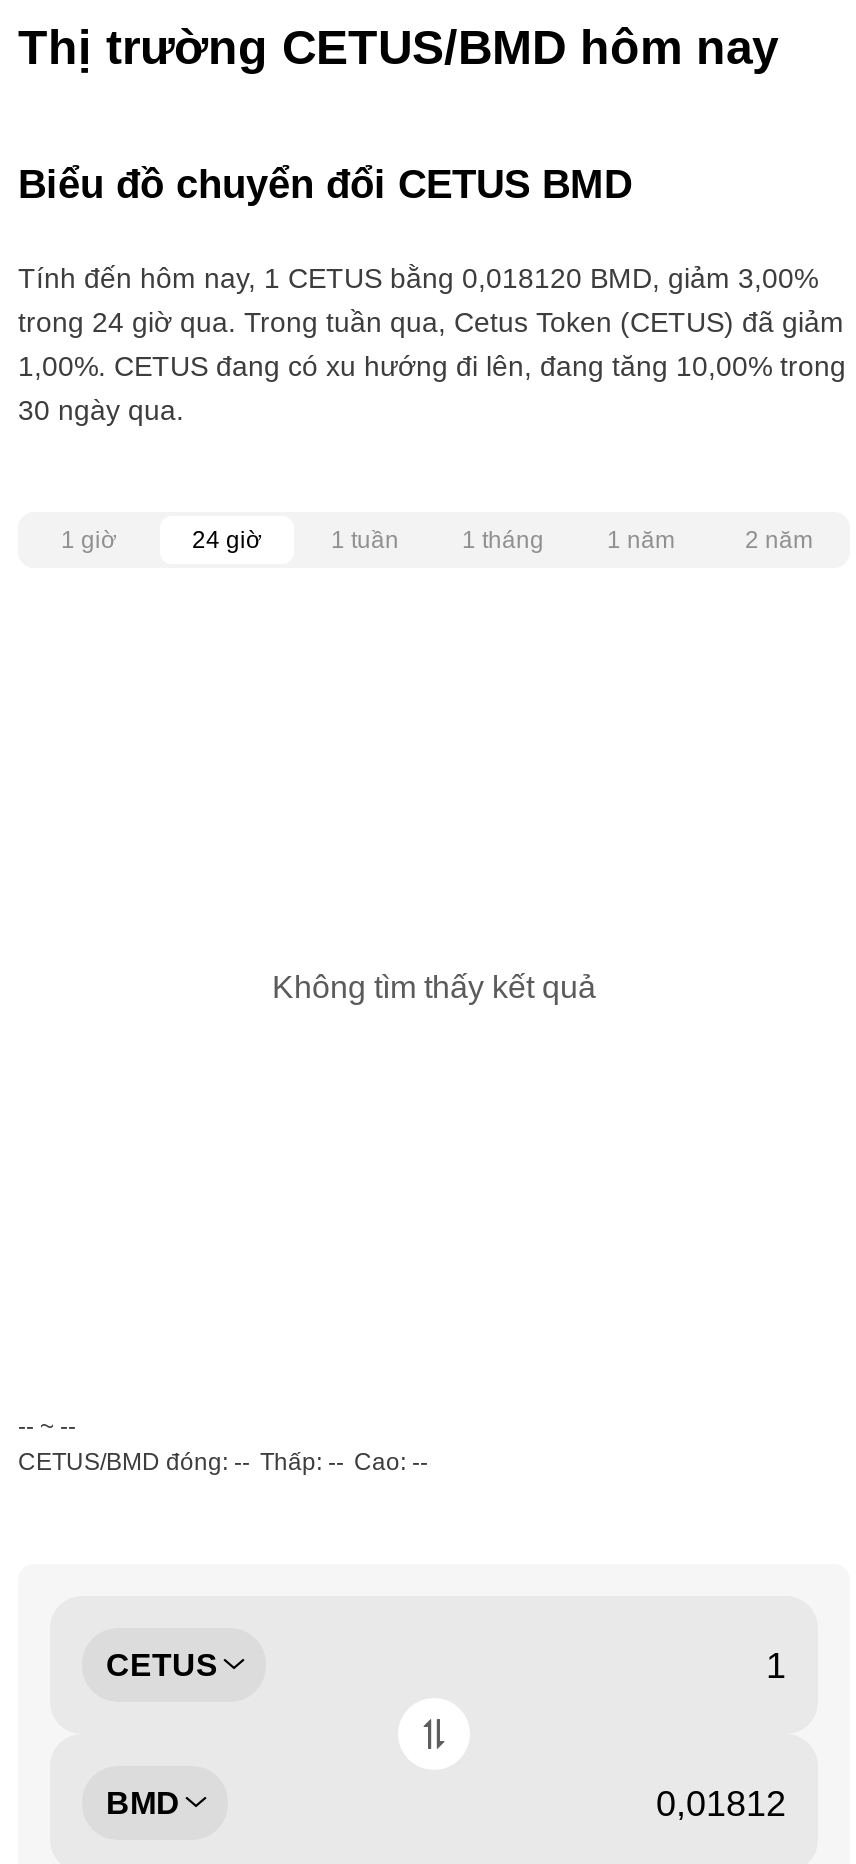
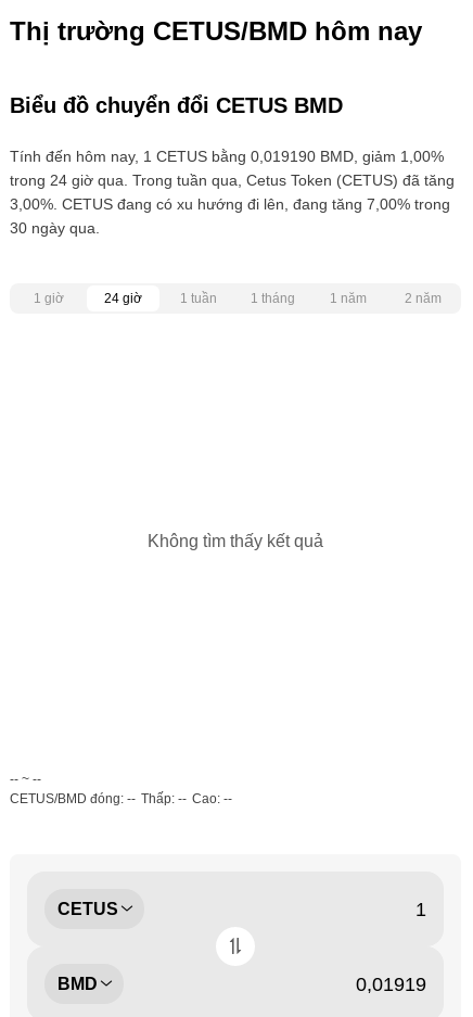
[18,262,818,294] Tính đến hôm nay, 1 CETUS bằng 0,018120 BMD, giảm 3,00% -> [10,148,444,165] Tính đến hôm nay, 1 CETUS bằng 0,019190 BMD, giảm 1,00%
[18,306,844,338] trong 24 giờ qua. Trong tuần qua, Cetus Token (CETUS) đã giảm -> [10,171,455,189] trong 24 giờ qua. Trong tuần qua, Cetus Token (CETUS) đã tăng
[18,350,846,382] 1,00%. CETUS đang có xu hướng đi lên, đang tăng 10,00% trong -> [10,195,450,213] 3,00%. CETUS đang có xu hướng đi lên, đang tăng 7,00% trong

